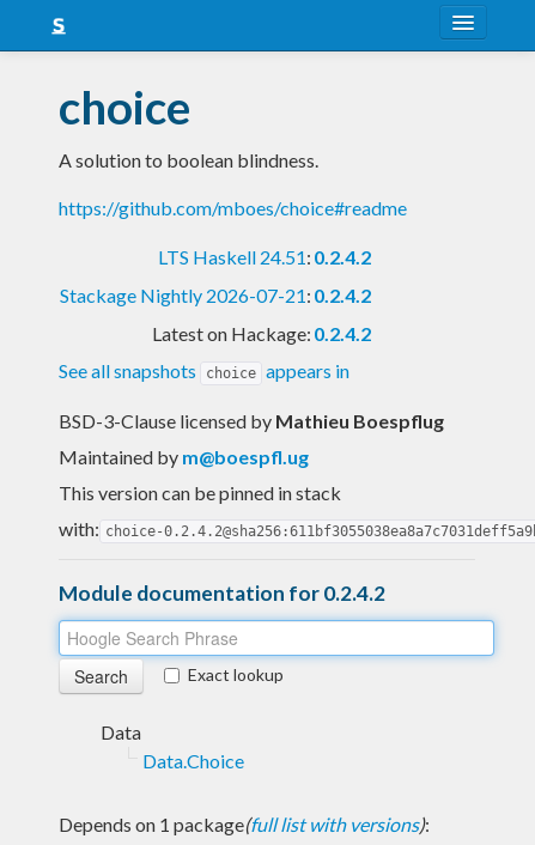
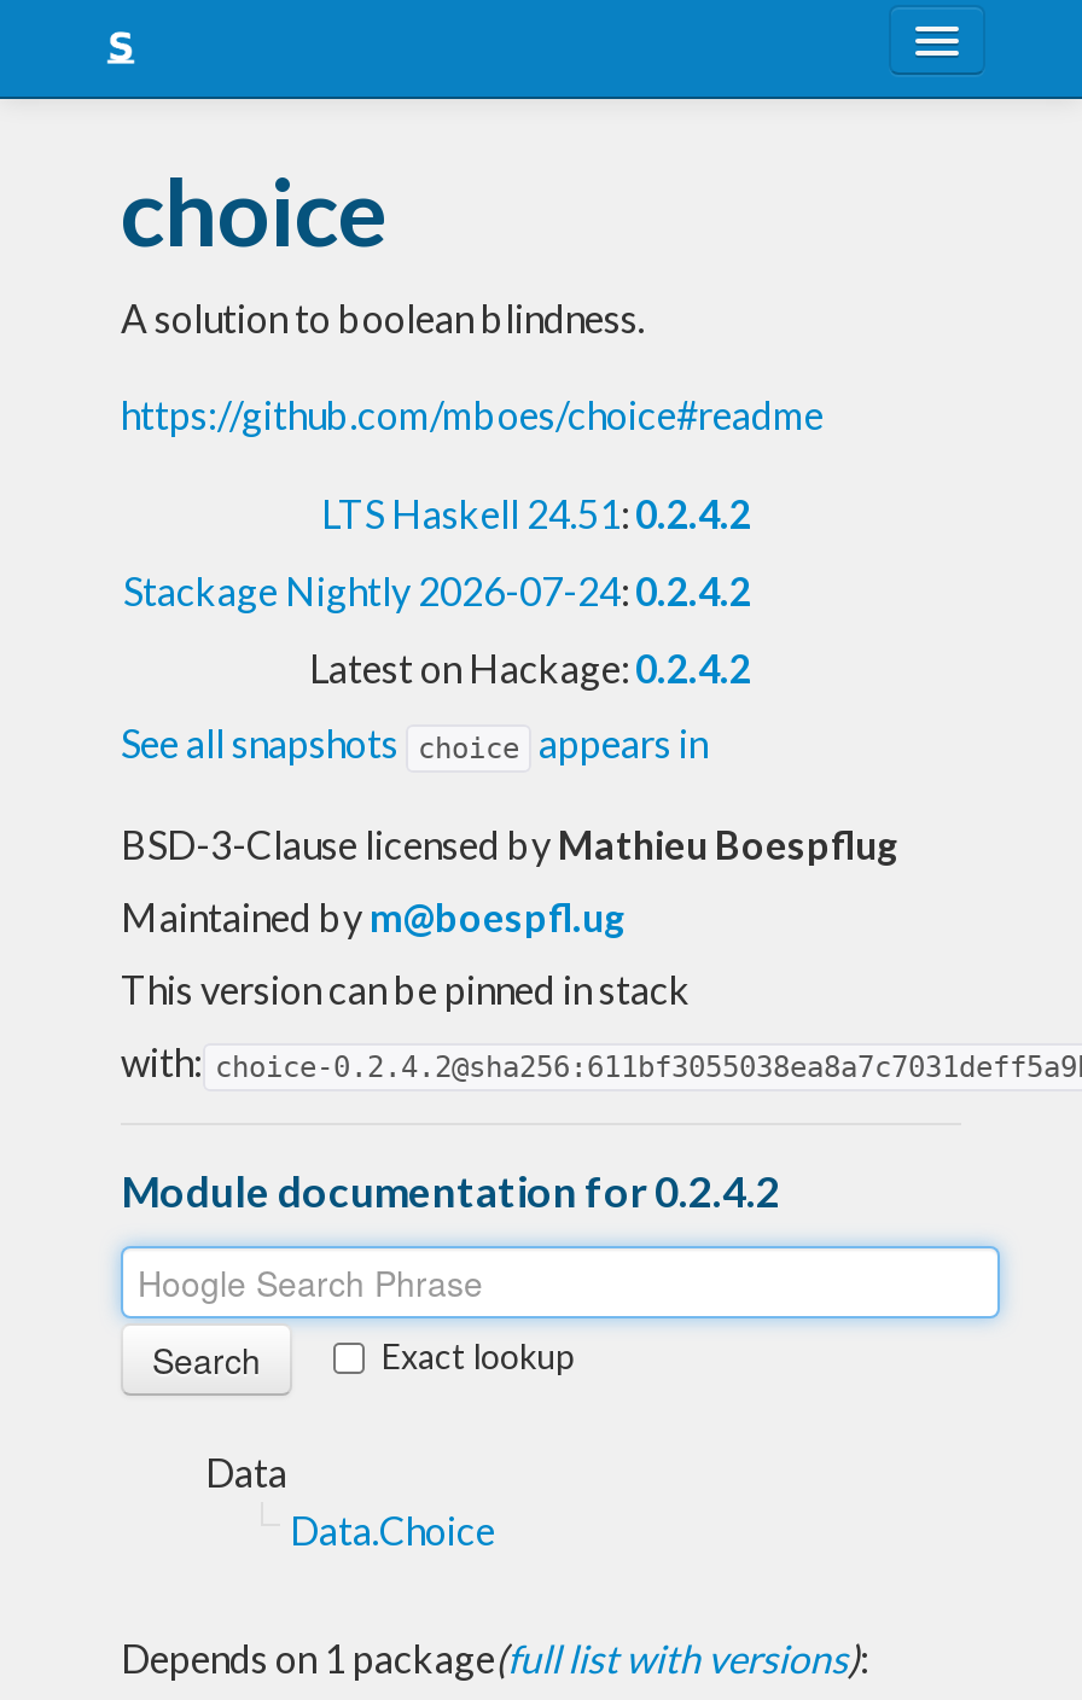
[60,284,371,306] Stackage Nightly 2026-07-21: 0.2.4.2 -> [123,567,751,613] Stackage Nightly 2026-07-24: 0.2.4.2

